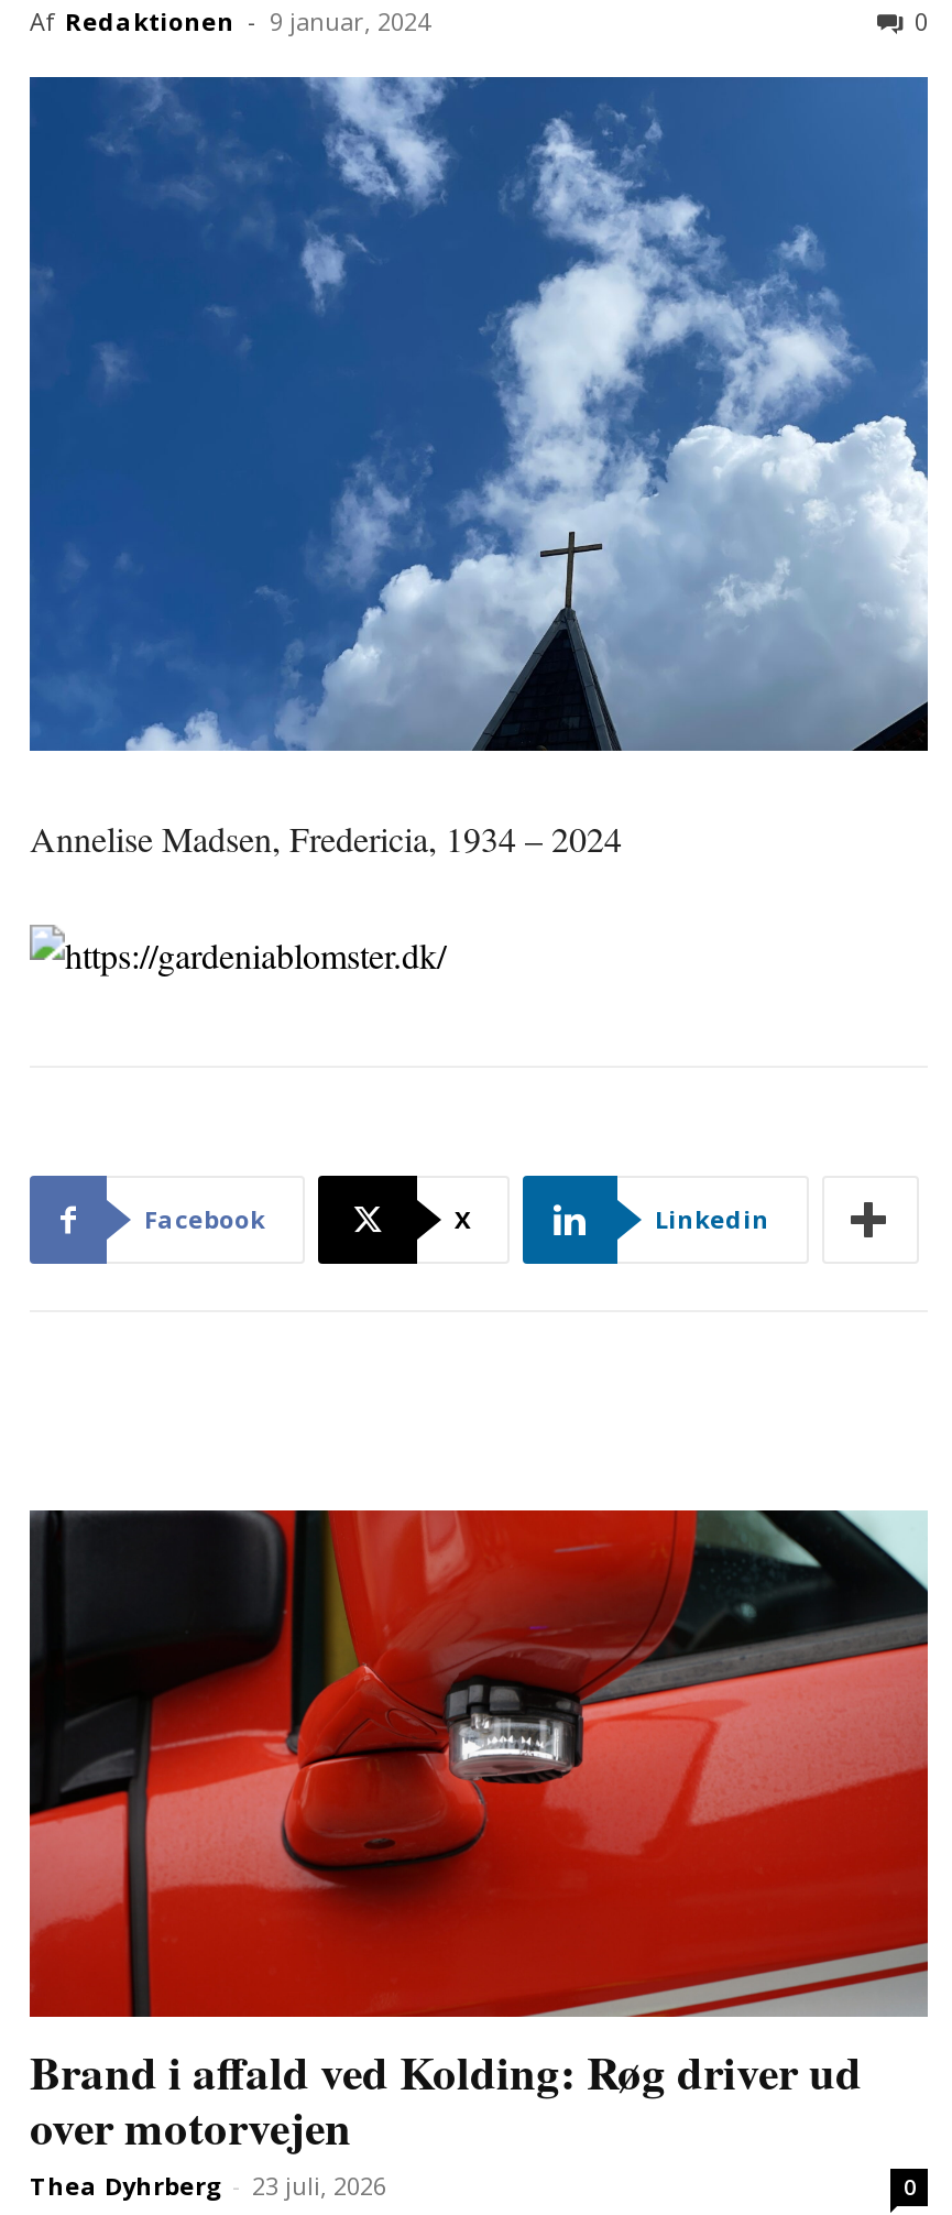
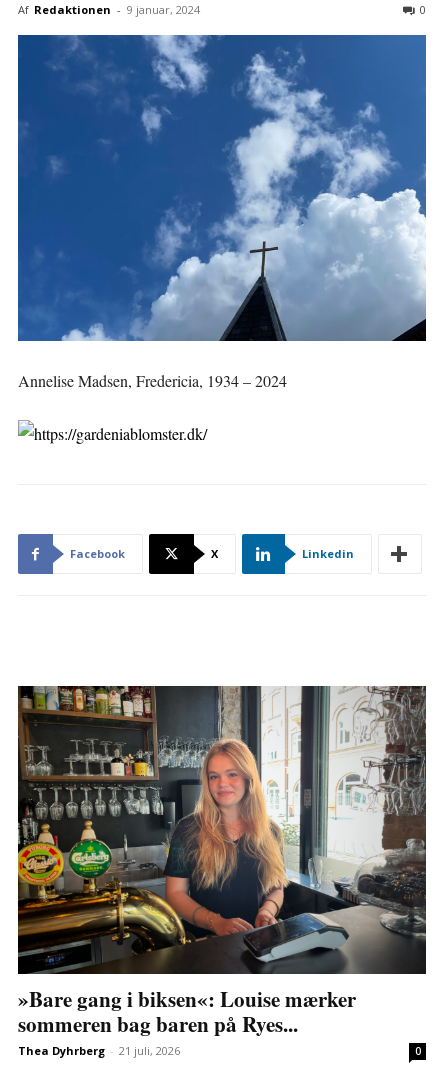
[28,1508,930,2201] [image] | Brand i affald ved Kolding: Røg driver ud | over motorvejen | Thea Dyhrberg - 23 juli, 2026 -> [17,685,427,1058] [image] | »Bare gang i biksen«: Louise mærker | sommeren bag baren på Ryes... | Thea Dyhrberg - 21 juli, 2026

